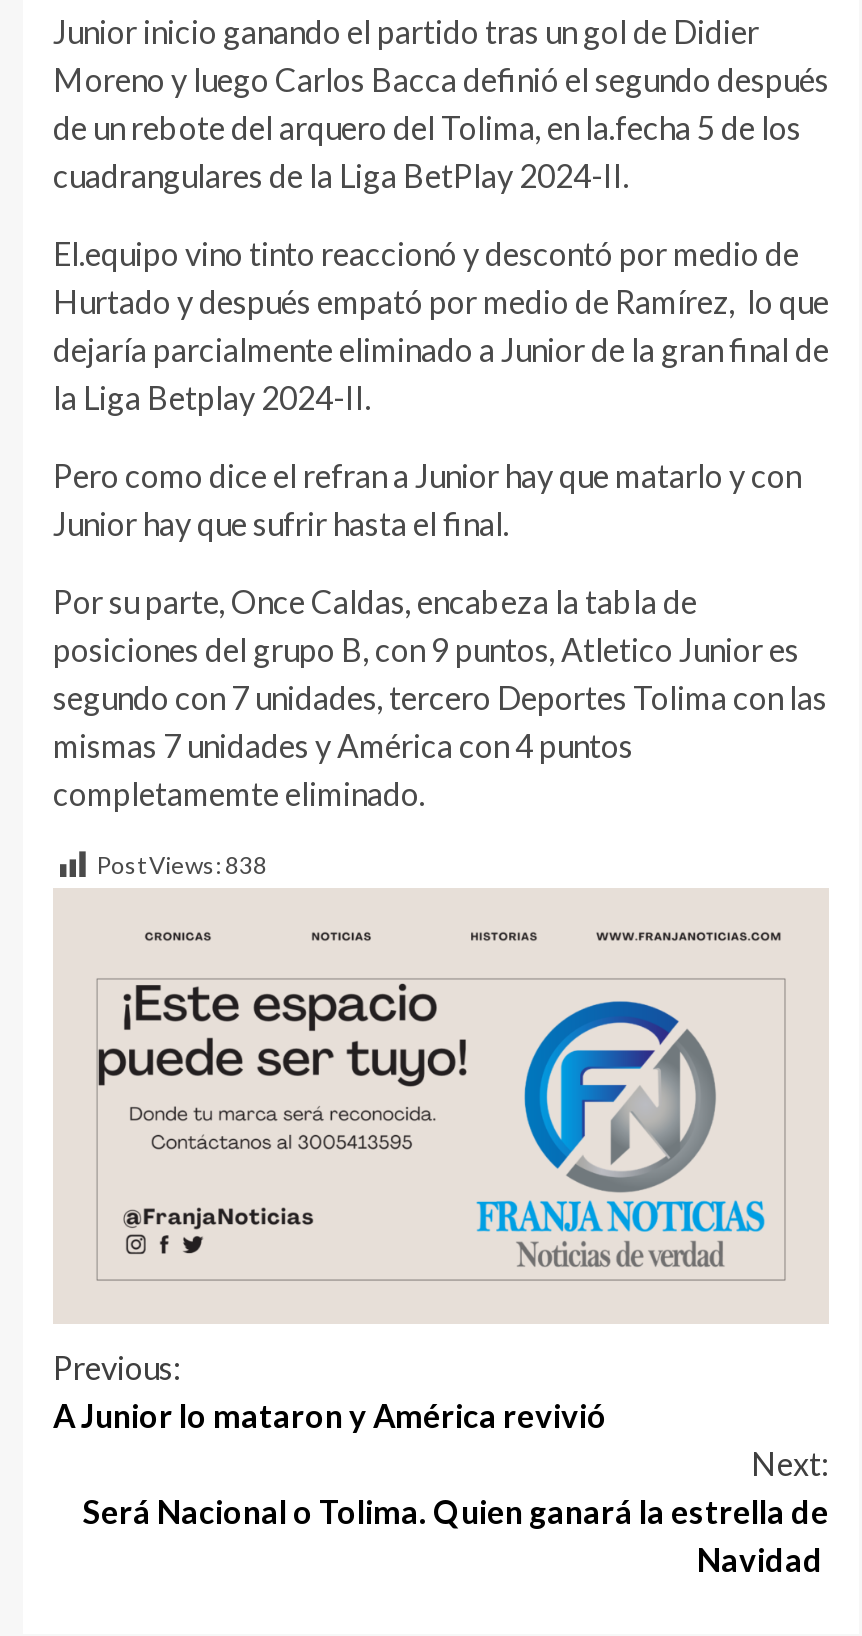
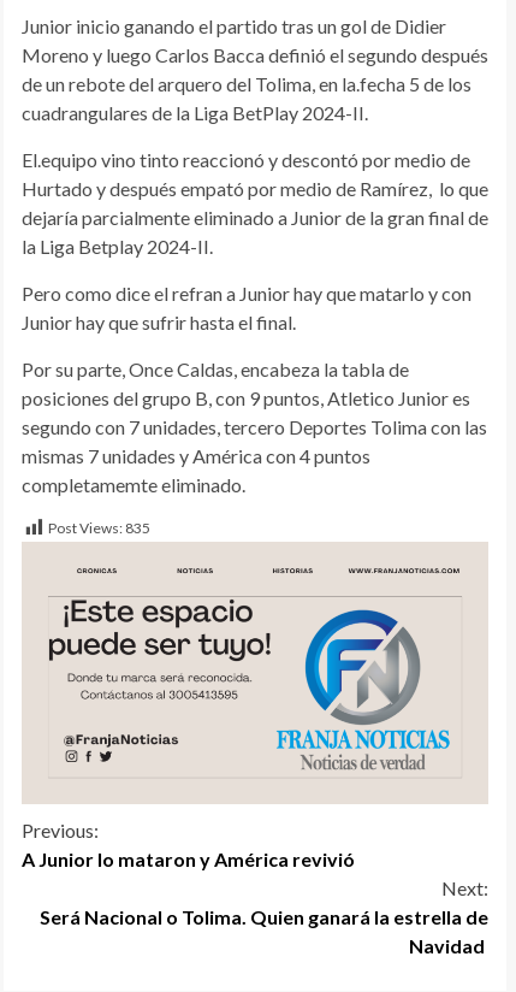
[97,850,267,880] Post Views: 838 -> [48,519,150,537] Post Views: 835

